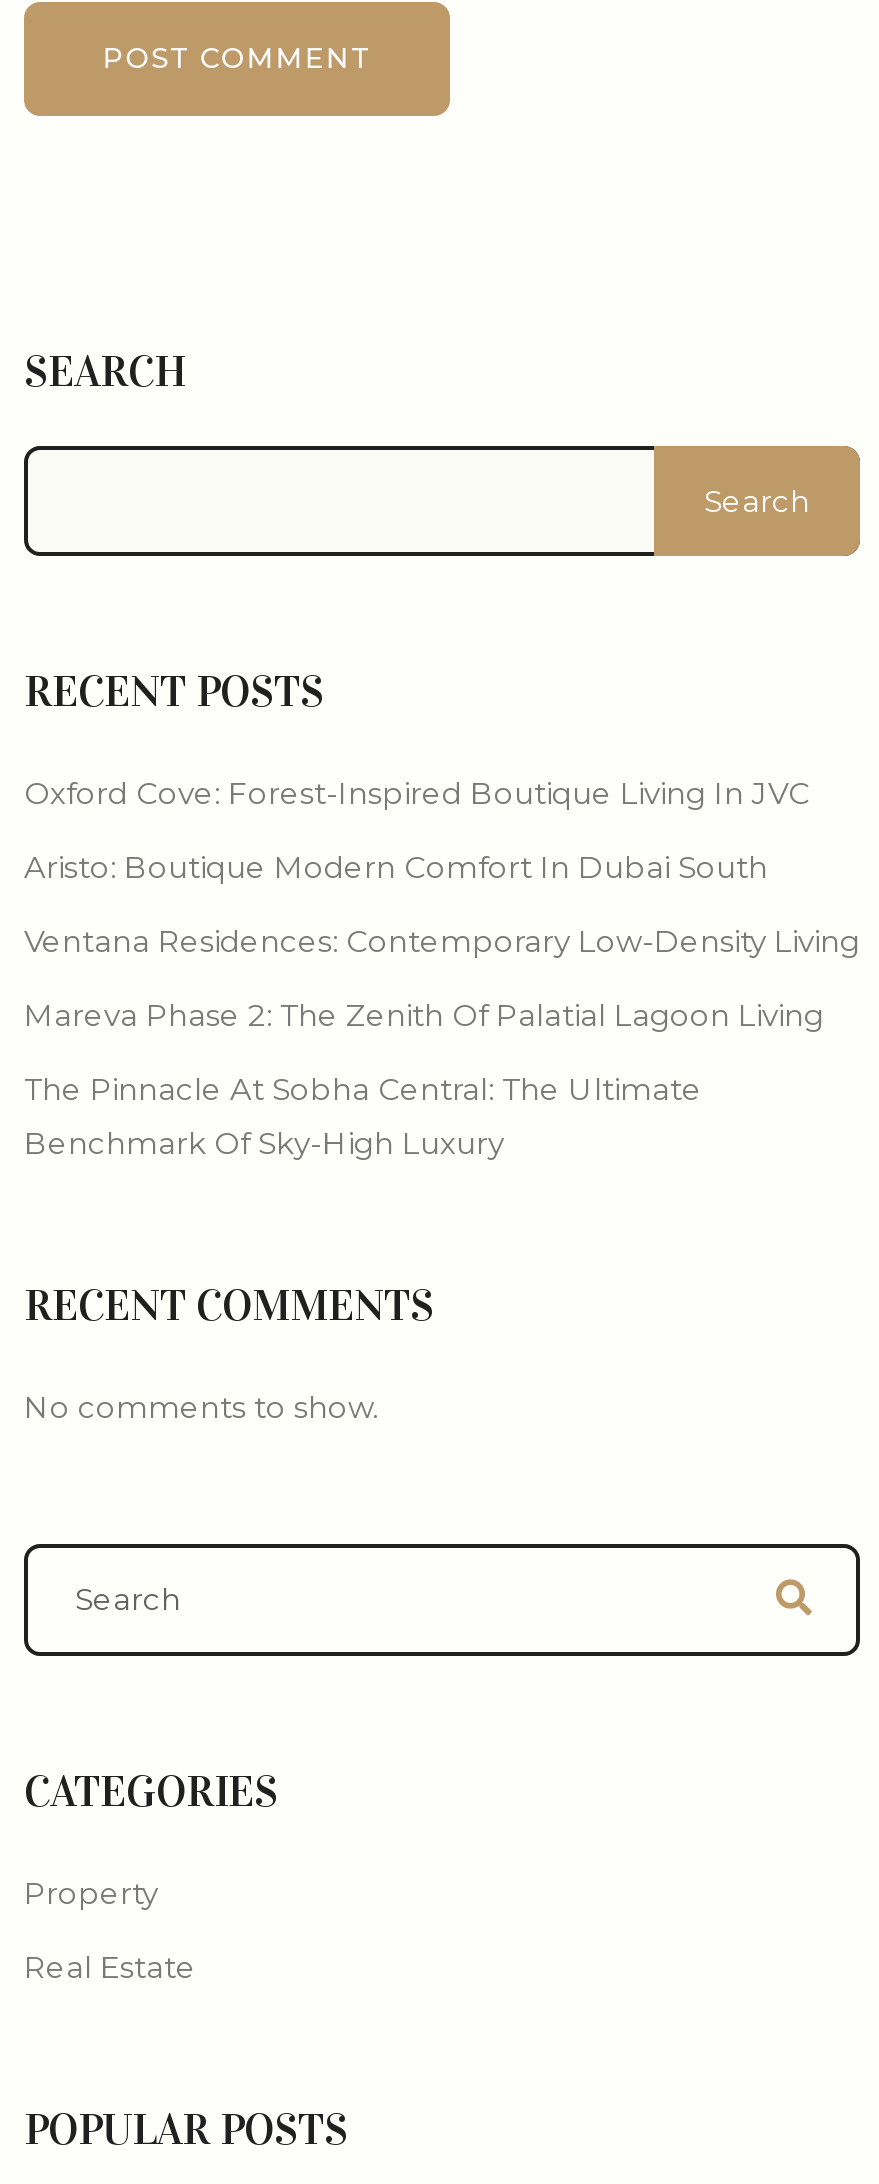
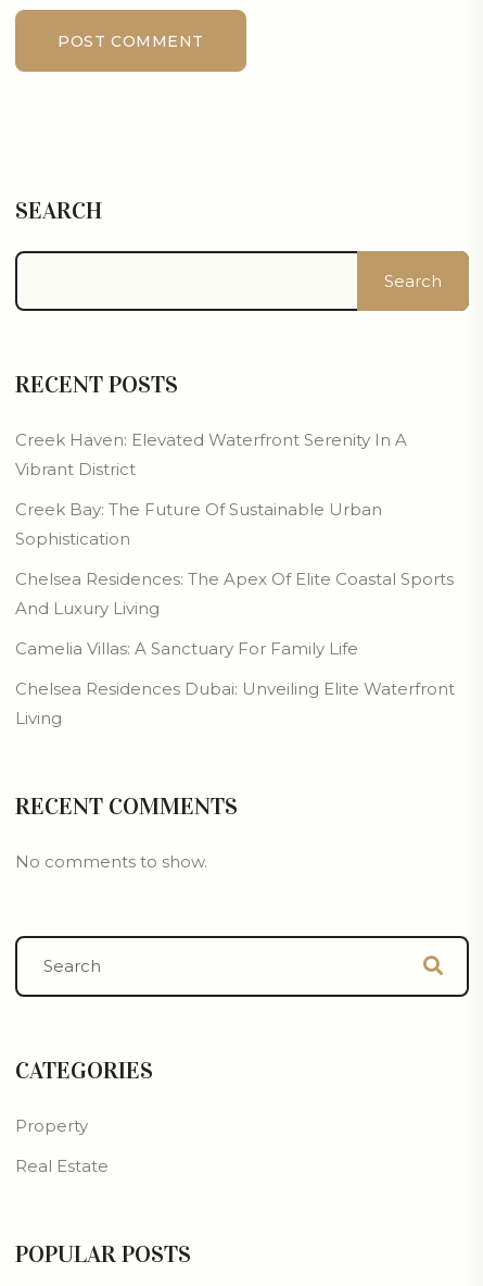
[24,774,810,812] Oxford Cove: Forest-Inspired Boutique Living In JVC -> [15,429,407,479] Creek Haven: Elevated Waterfront Serenity In A | Vibrant District
[24,848,768,886] Aristo: Boutique Modern Comfort In Dubai South -> [15,499,382,549] Creek Bay: The Future Of Sustainable Urban | Sophistication
[24,922,860,960] Ventana Residences: Contemporary Low-Density Living -> [15,568,454,618] Chelsea Residences: The Apex Of Elite Coastal Sports | And Luxury Living
[24,996,824,1034] Mareva Phase 2: The Zenith Of Palatial Lagoon Living -> [15,638,358,659] Camelia Villas: A Sanctuary For Family Life
[24,1070,702,1162] The Pinnacle At Sobha Central: The Ultimate | Benchmark Of Sky-High Luxury -> [15,678,455,728] Chelsea Residences Dubai: Unveiling Elite Waterfront | Living

